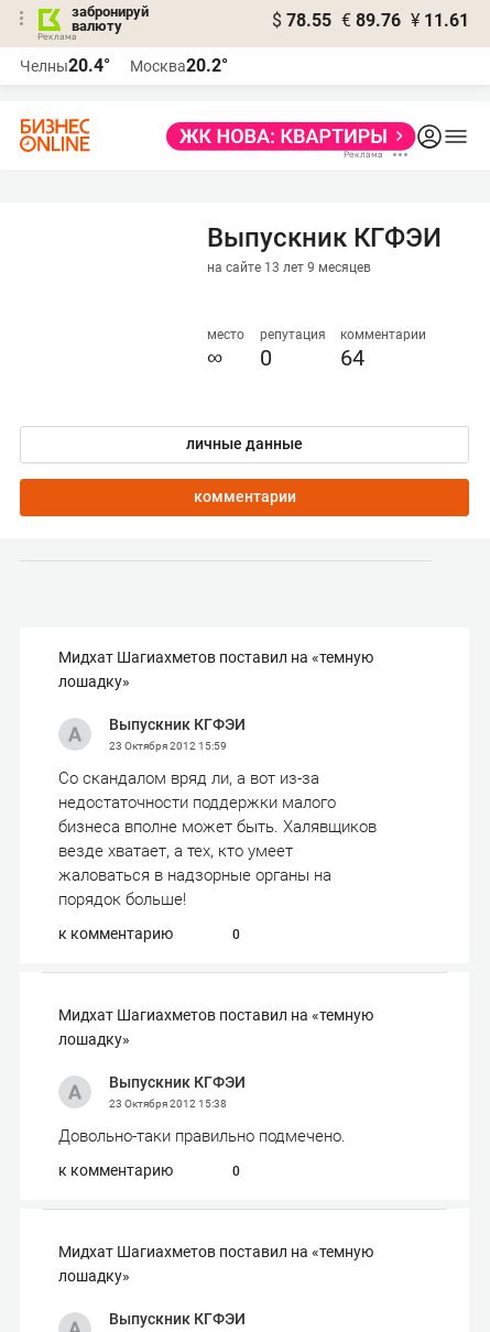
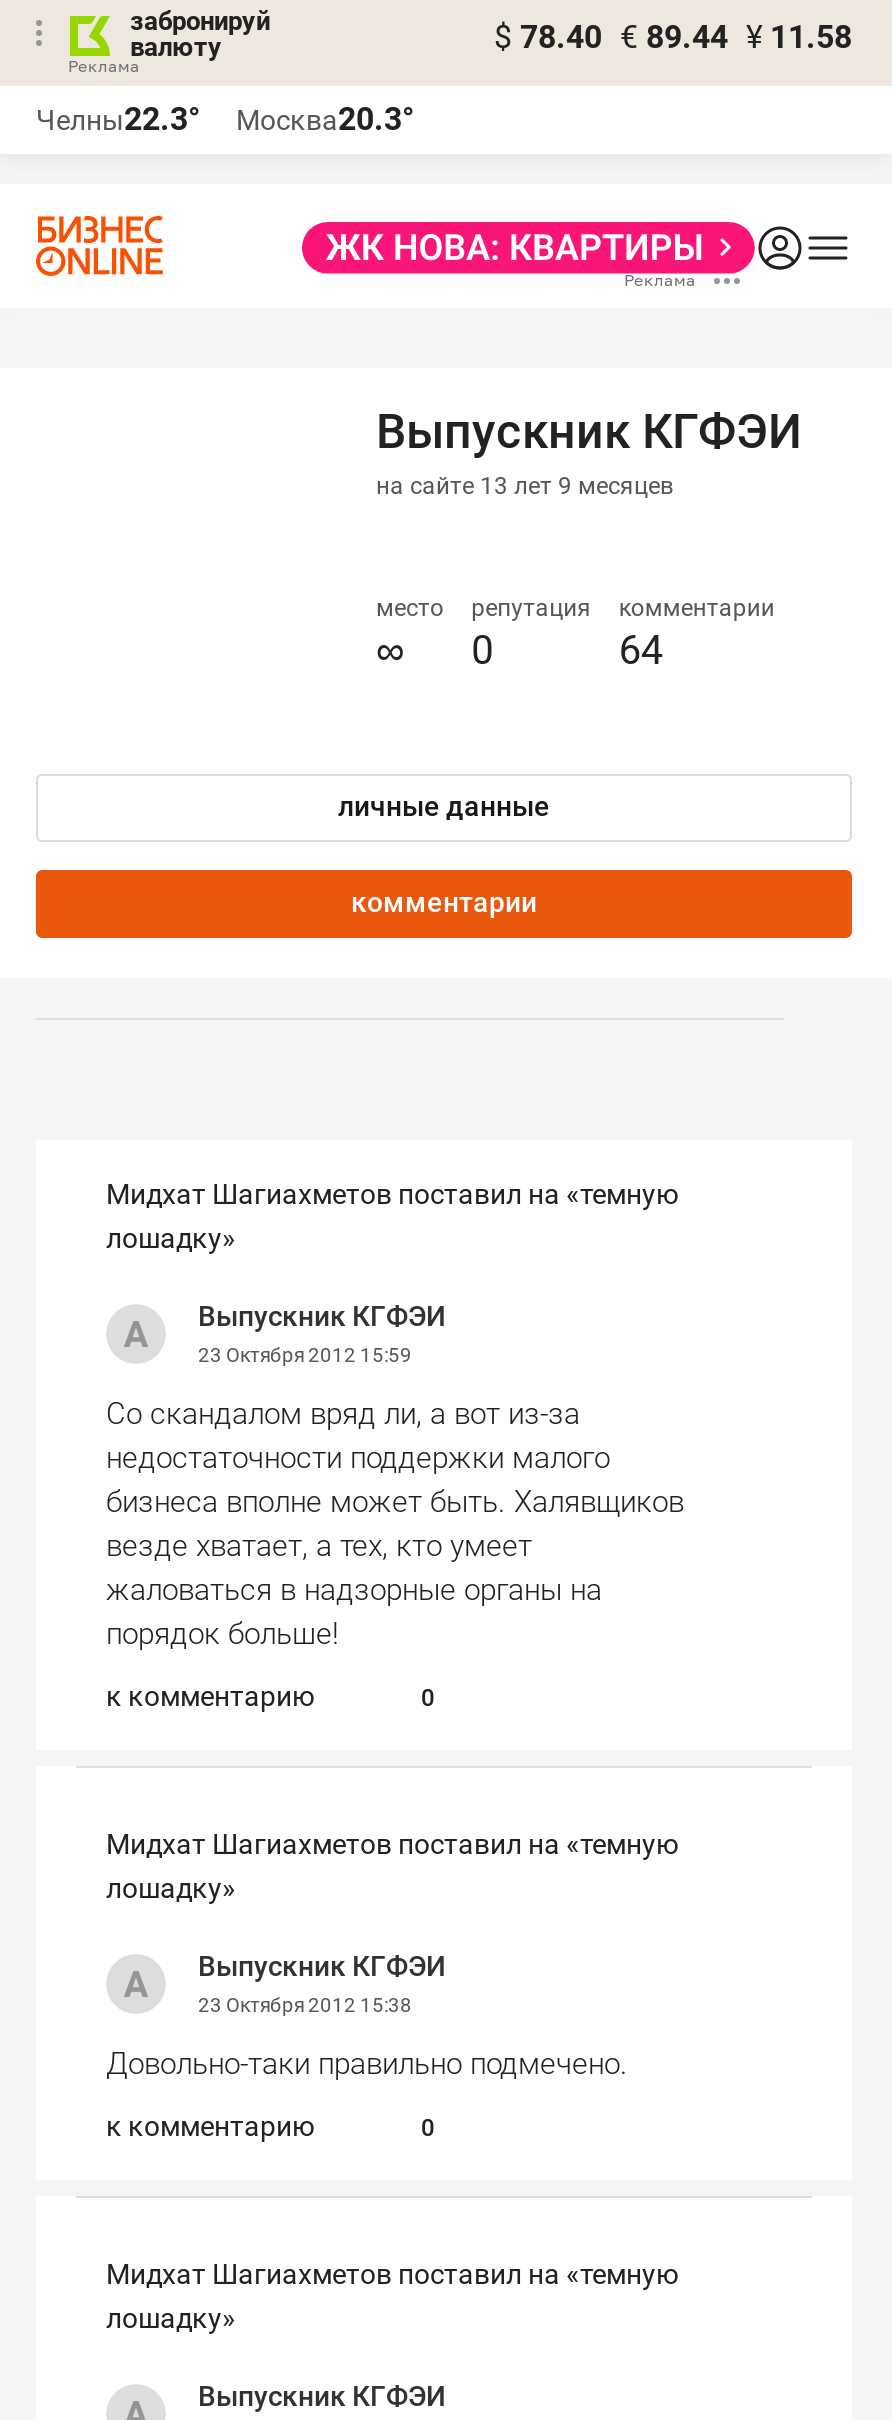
[272,10,469,31] $ 78.55 € 89.76 ¥ 11.61 -> [494,18,852,56] $ 78.40 € 89.44 ¥ 11.58
[20,55,110,76] Челны20.4° -> [36,100,200,138] Челны22.3°
[130,55,228,76] Москва20.2° -> [236,100,414,138] Москва20.3°

